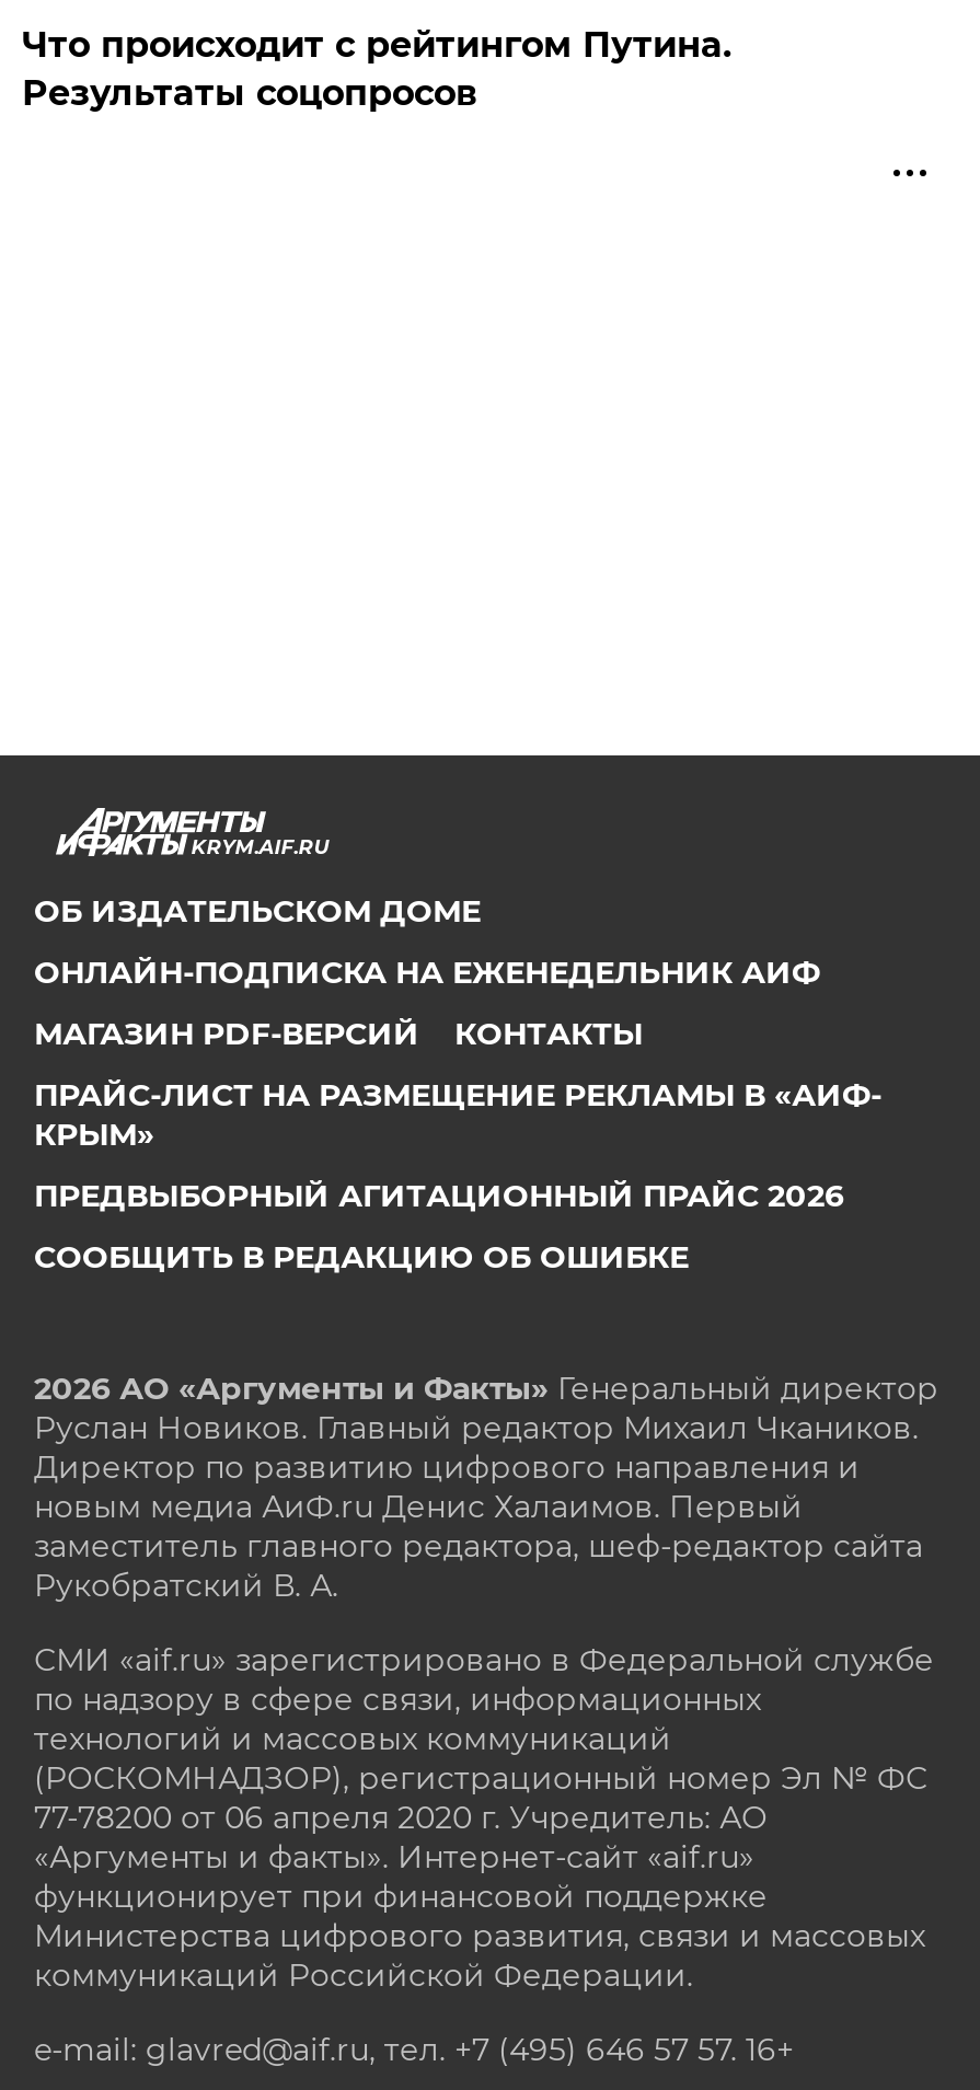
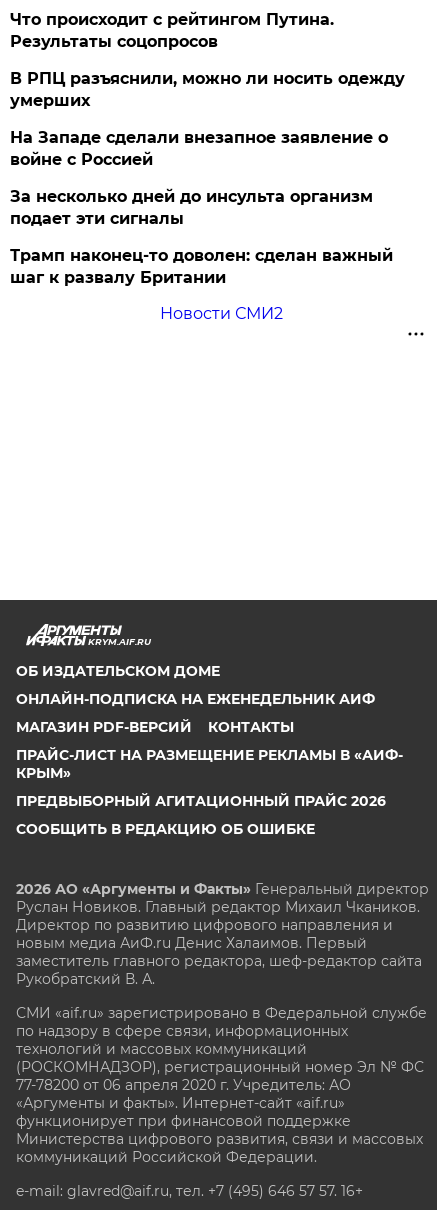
none -> [10,69,405,323] В РПЦ разъяснили, можно ли носить одежду | умерших | На Западе сделали внезапное заявление о | войне с Россией | За несколько дней до инсульта организм | подает эти сигналы | Трамп наконец-то доволен: сделан важный | шаг к развалу Британии | Новости СМИ2

